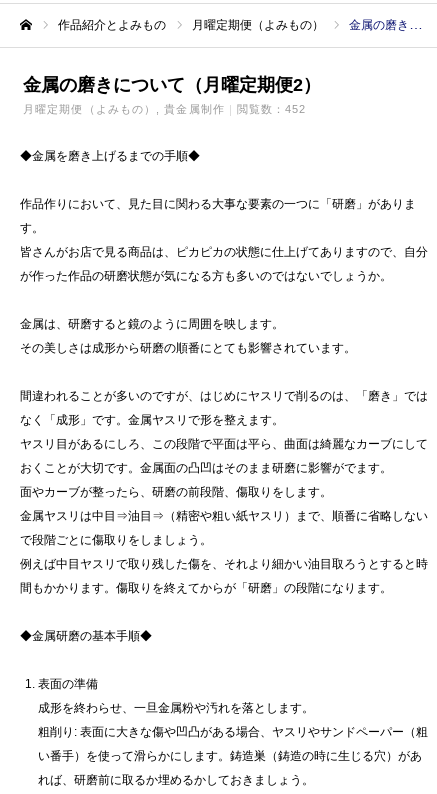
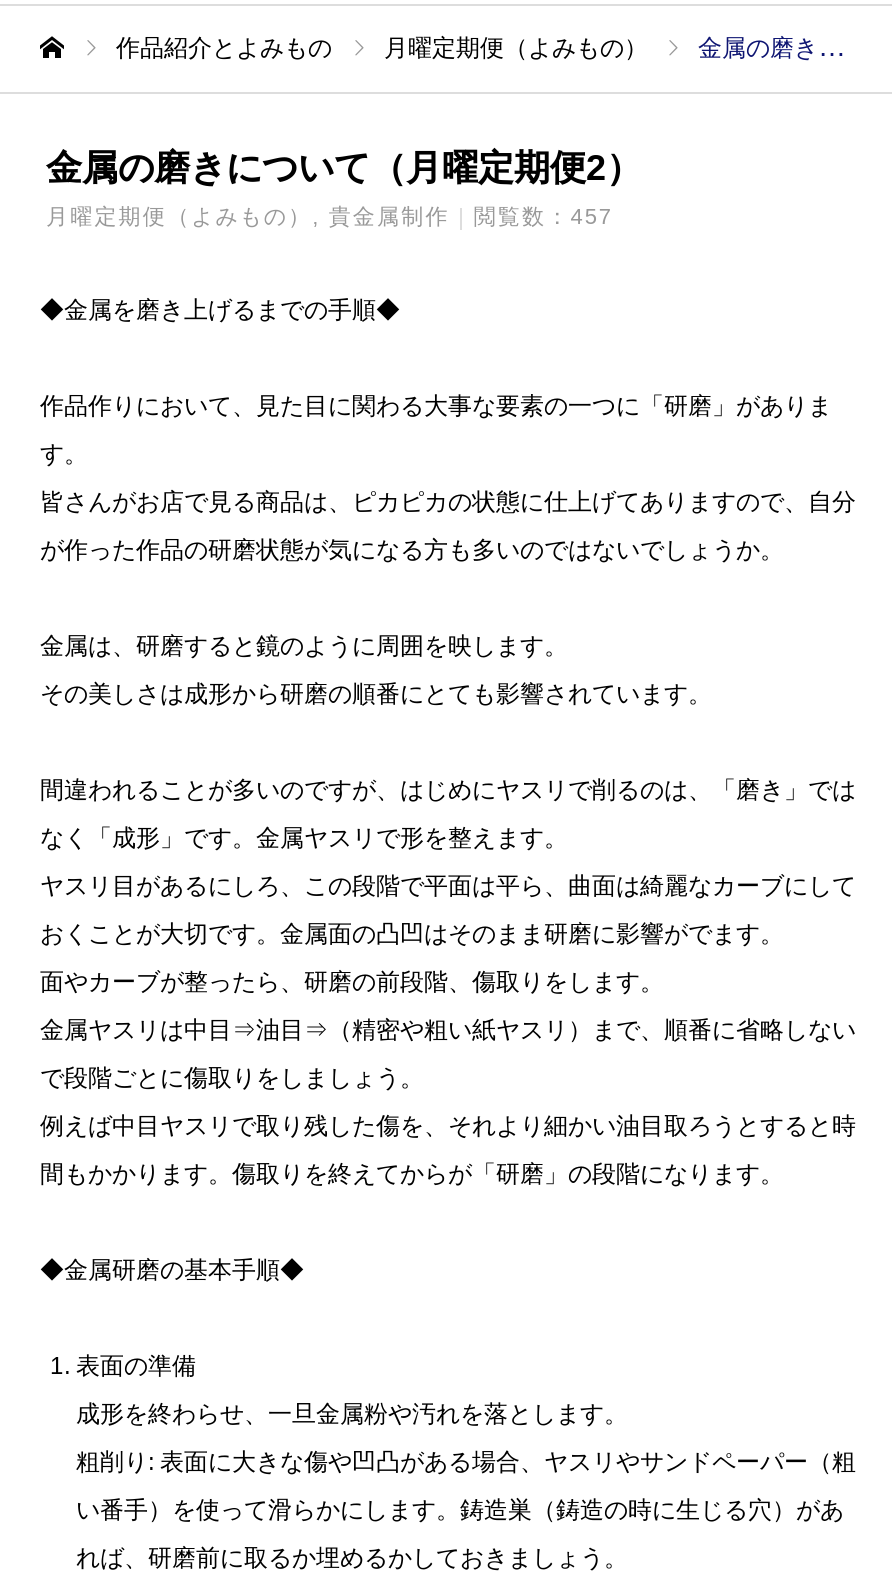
[23,103,306,115] 月曜定期便（よみもの） 貴金属制作 閲覧数：452 -> [46,204,613,228] 月曜定期便（よみもの） 貴金属制作 閲覧数：457

